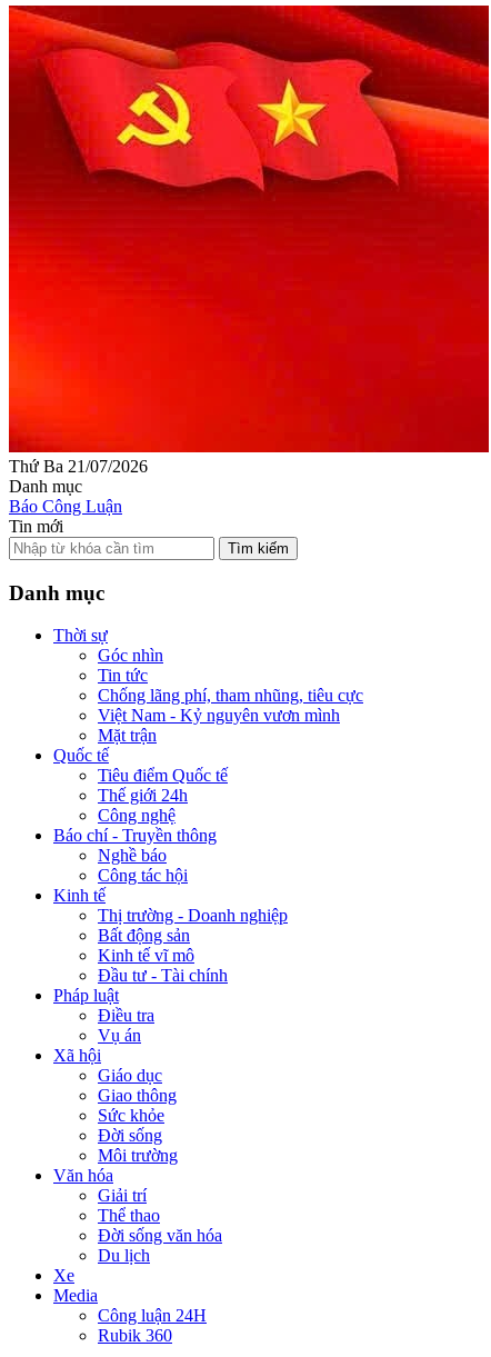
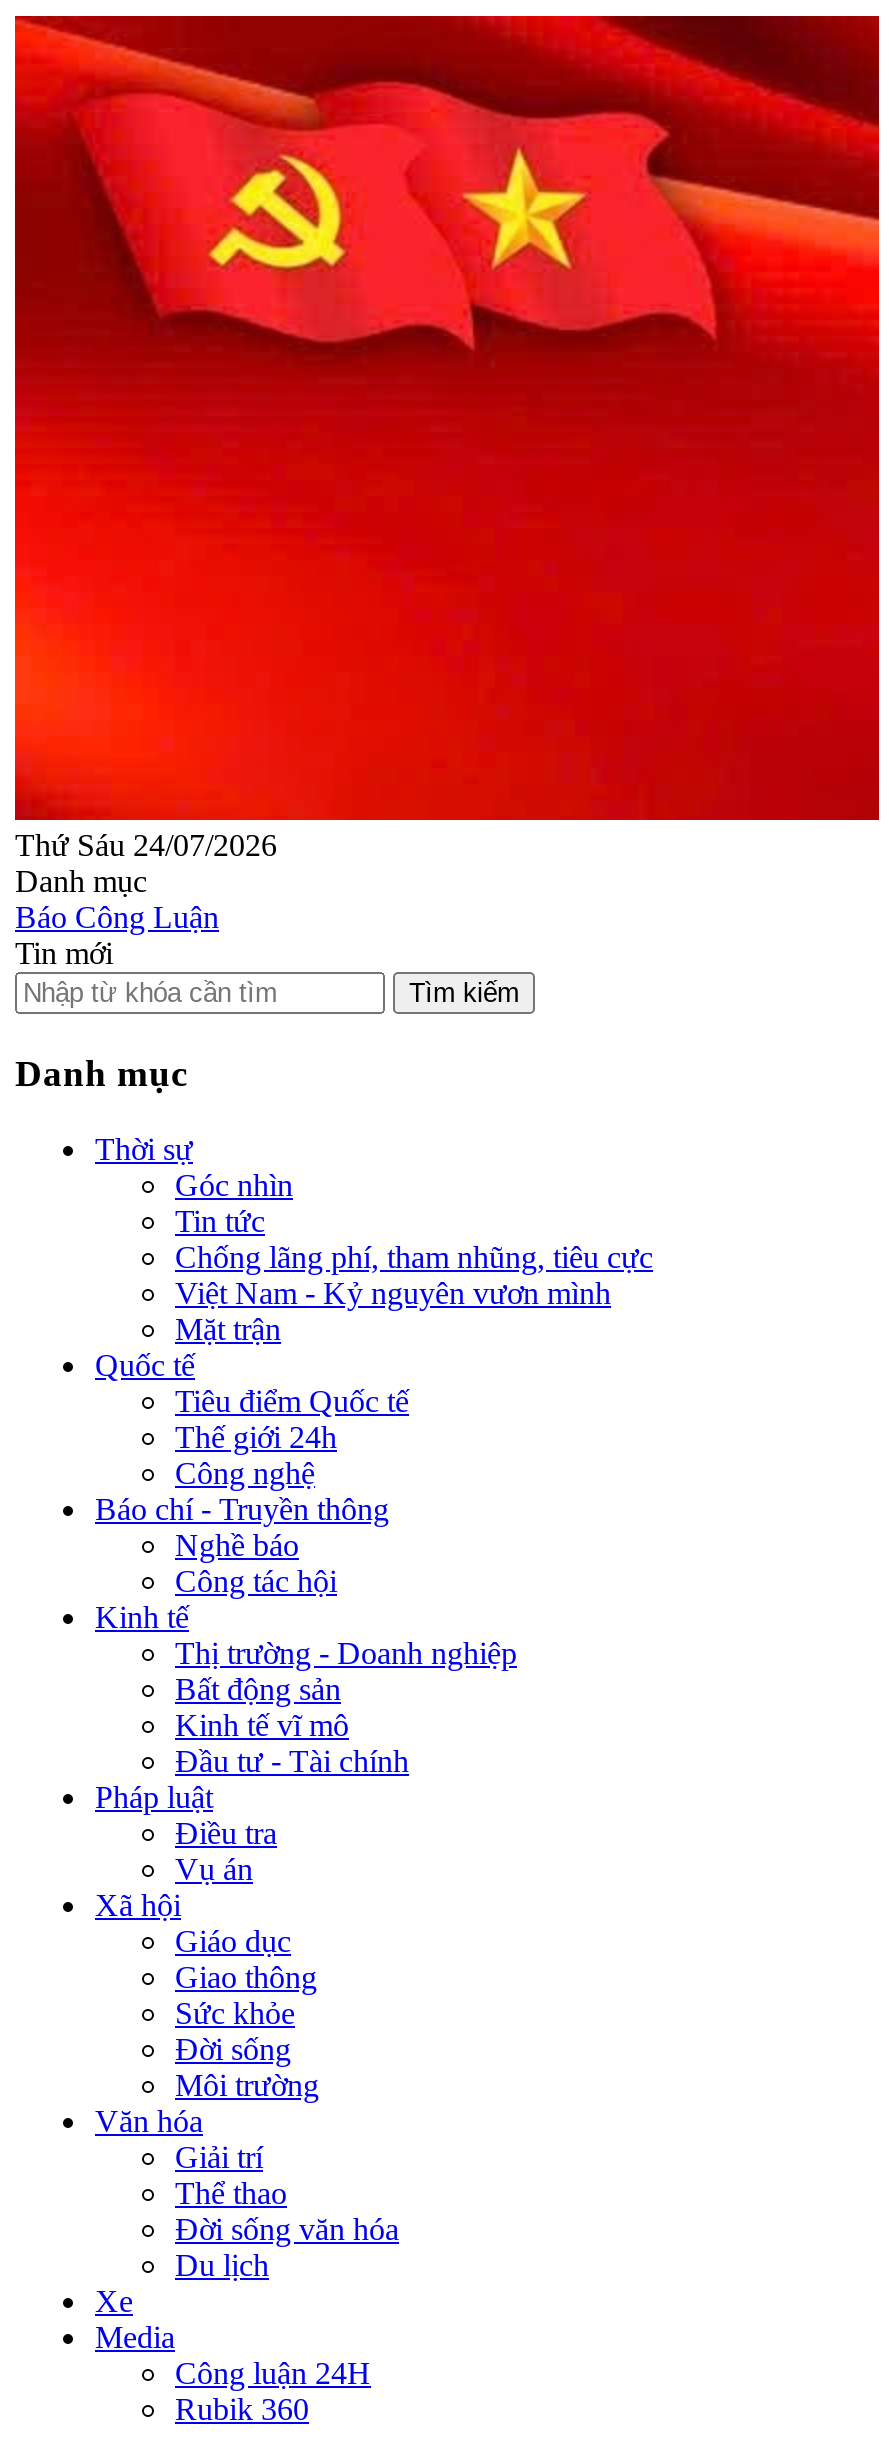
[9,457,148,476] Thứ Ba 21/07/2026 -> [15,828,277,862] Thứ Sáu 24/07/2026

